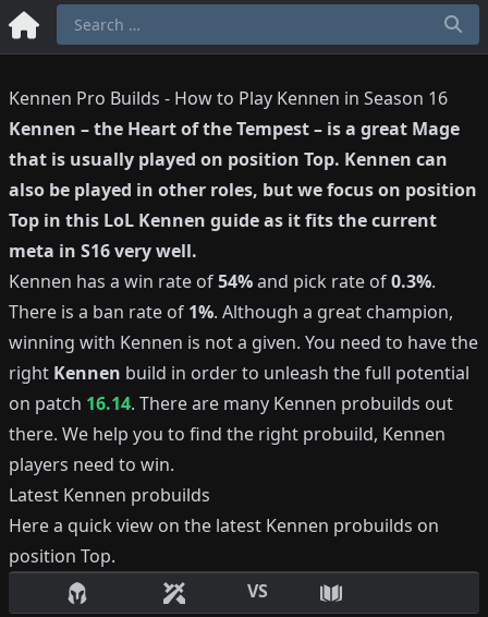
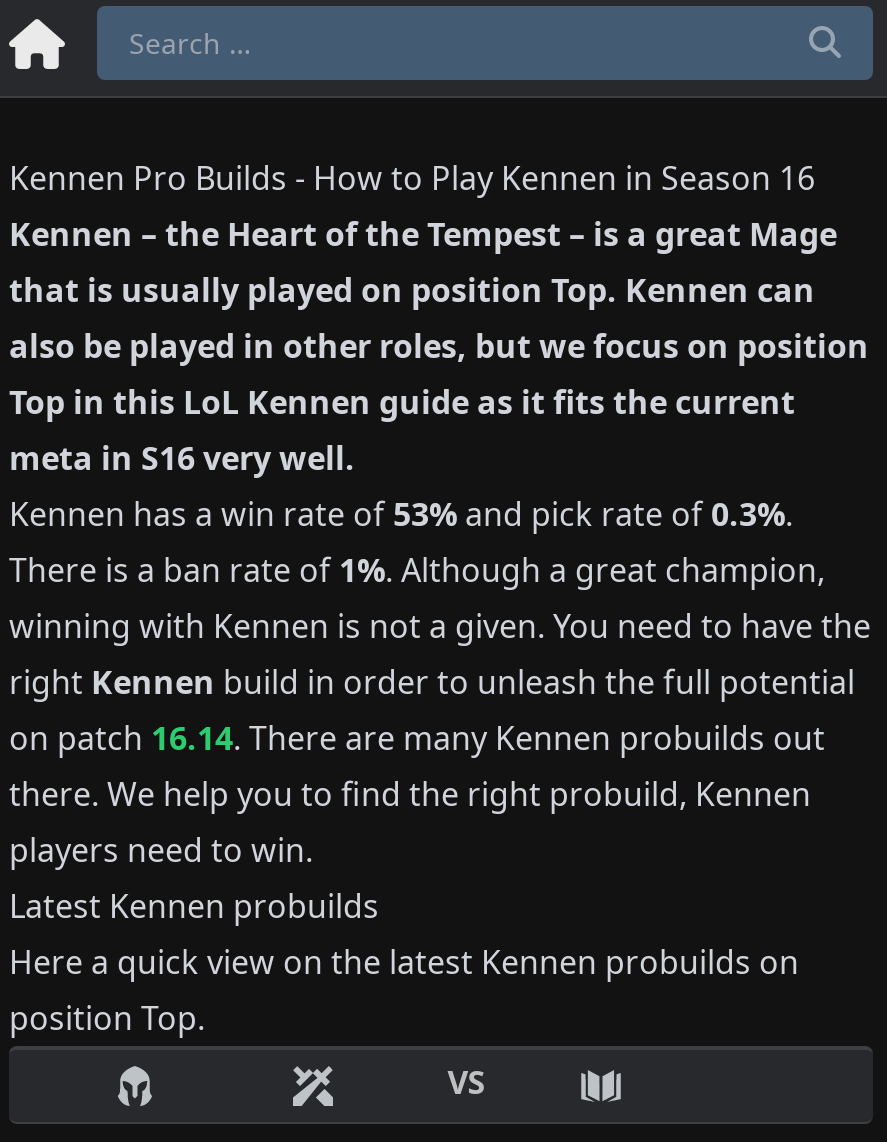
[9,269,436,293] Kennen has a win rate of 54% and pick rate of 0.3%. -> [9,492,793,536] Kennen has a win rate of 53% and pick rate of 0.3%.

